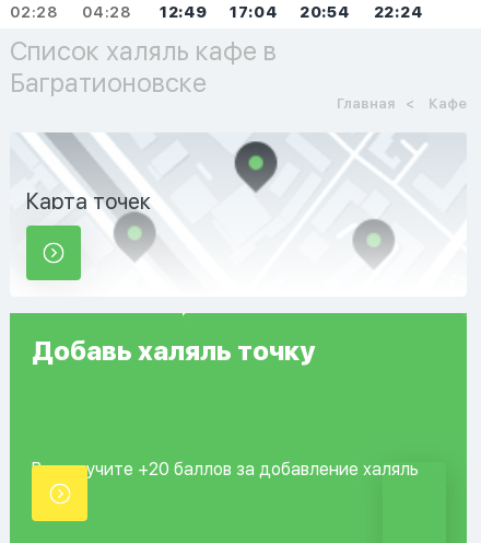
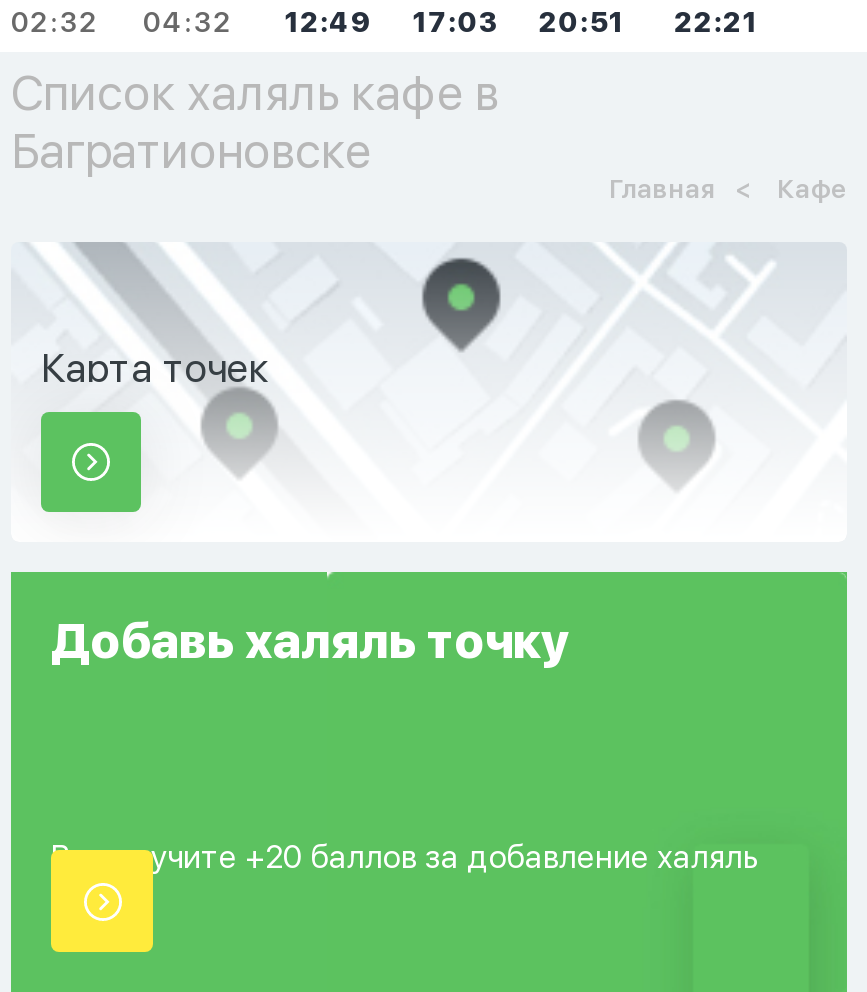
[10,3,58,21] 02:28 -> [11,6,99,38] 02:32
[82,3,131,21] 04:28 -> [143,6,233,38] 04:32
[229,3,277,21] 17:04 -> [413,6,499,38] 17:03
[299,3,350,21] 20:54 -> [539,6,625,38] 20:51
[373,3,423,21] 22:24 -> [674,6,758,38] 22:21

